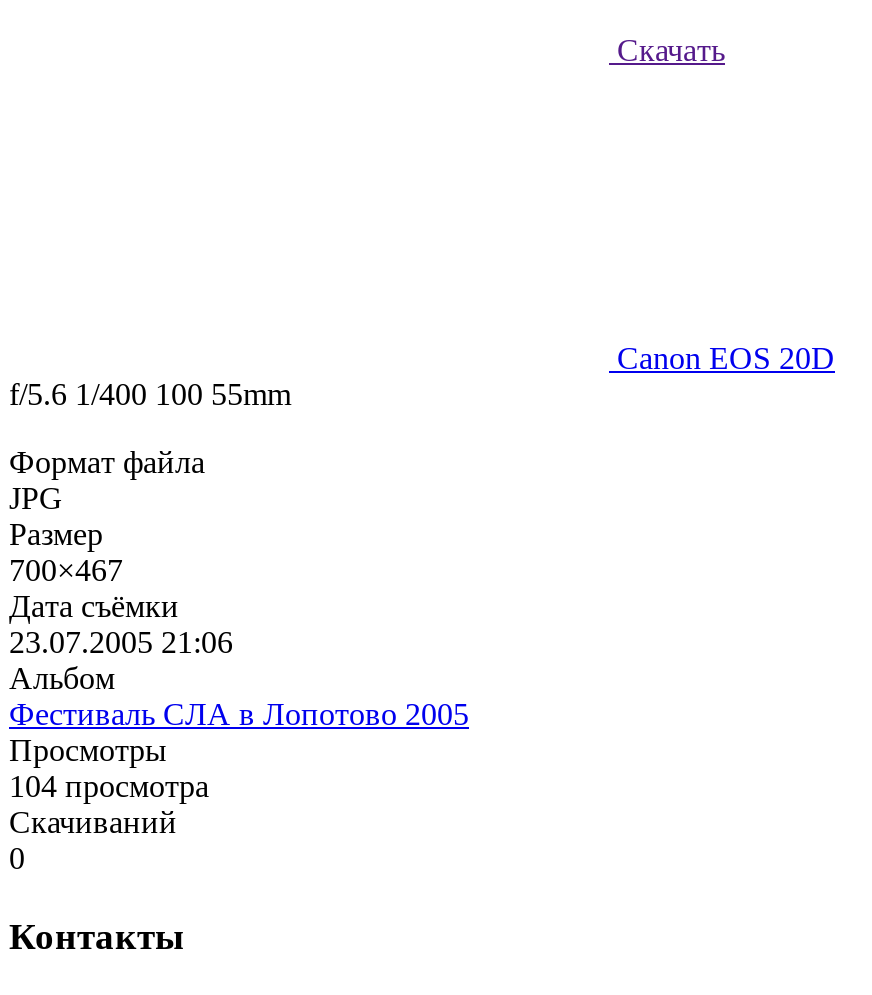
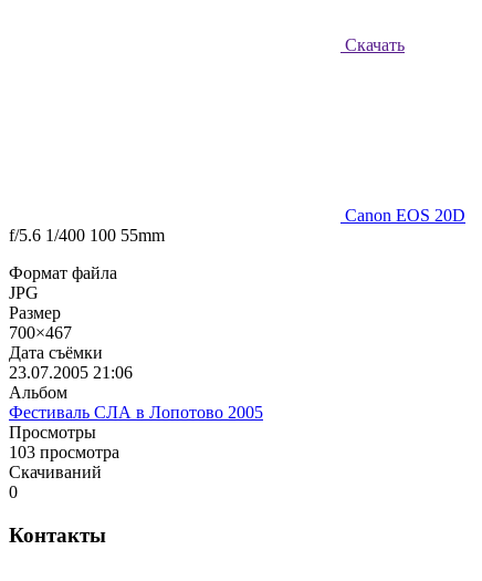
[9,770,209,804] 104 просмотра -> [9,443,119,462] 103 просмотра

